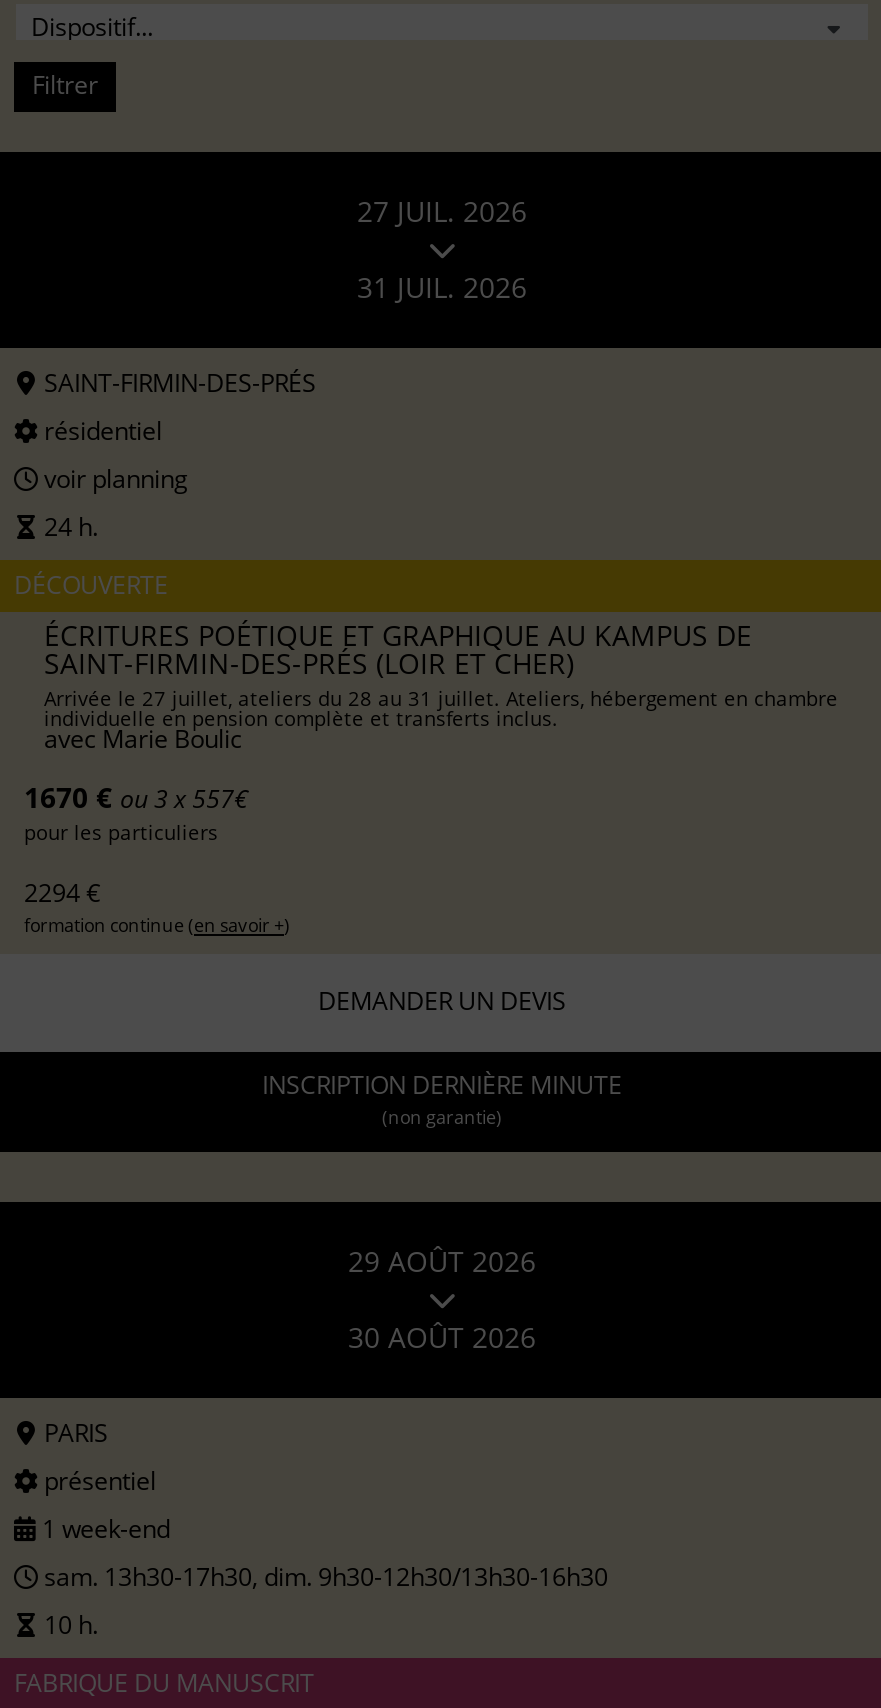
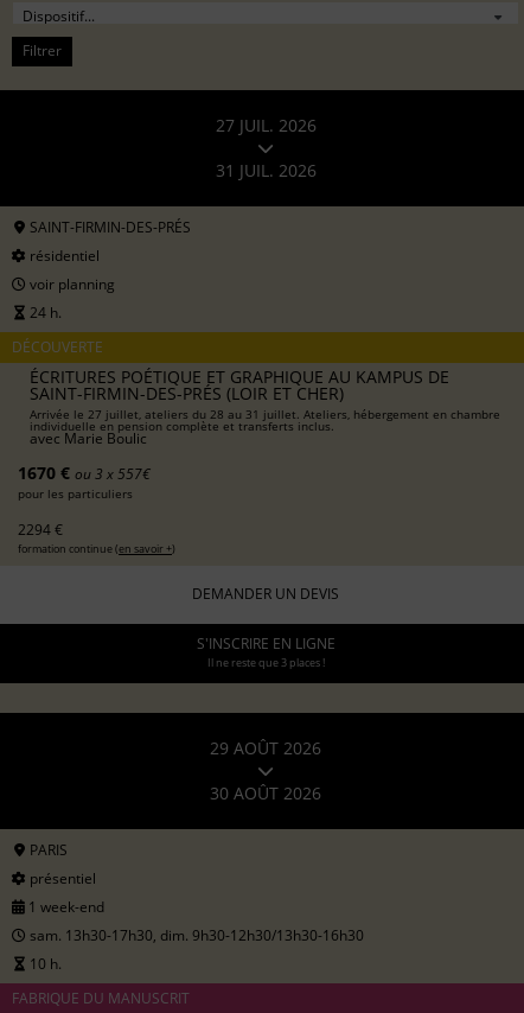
[262,1069,622,1131] INSCRIPTION DERNIÈRE MINUTE | (non garantie) -> [196,634,335,671] S'INSCRIRE EN LIGNE | Il ne reste que 3 places !

